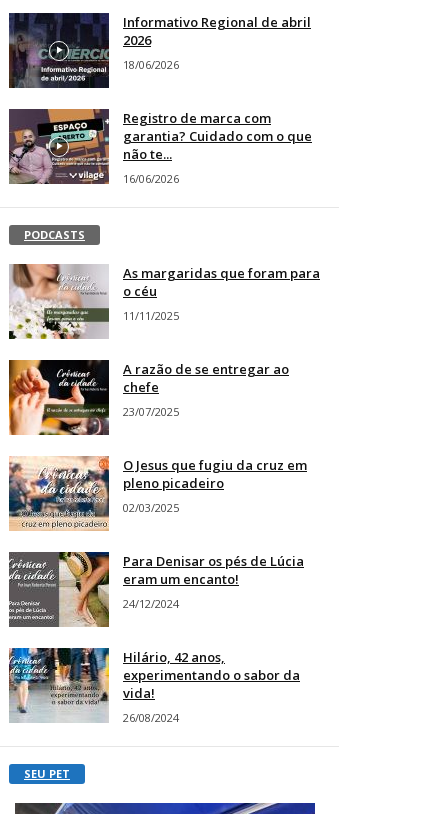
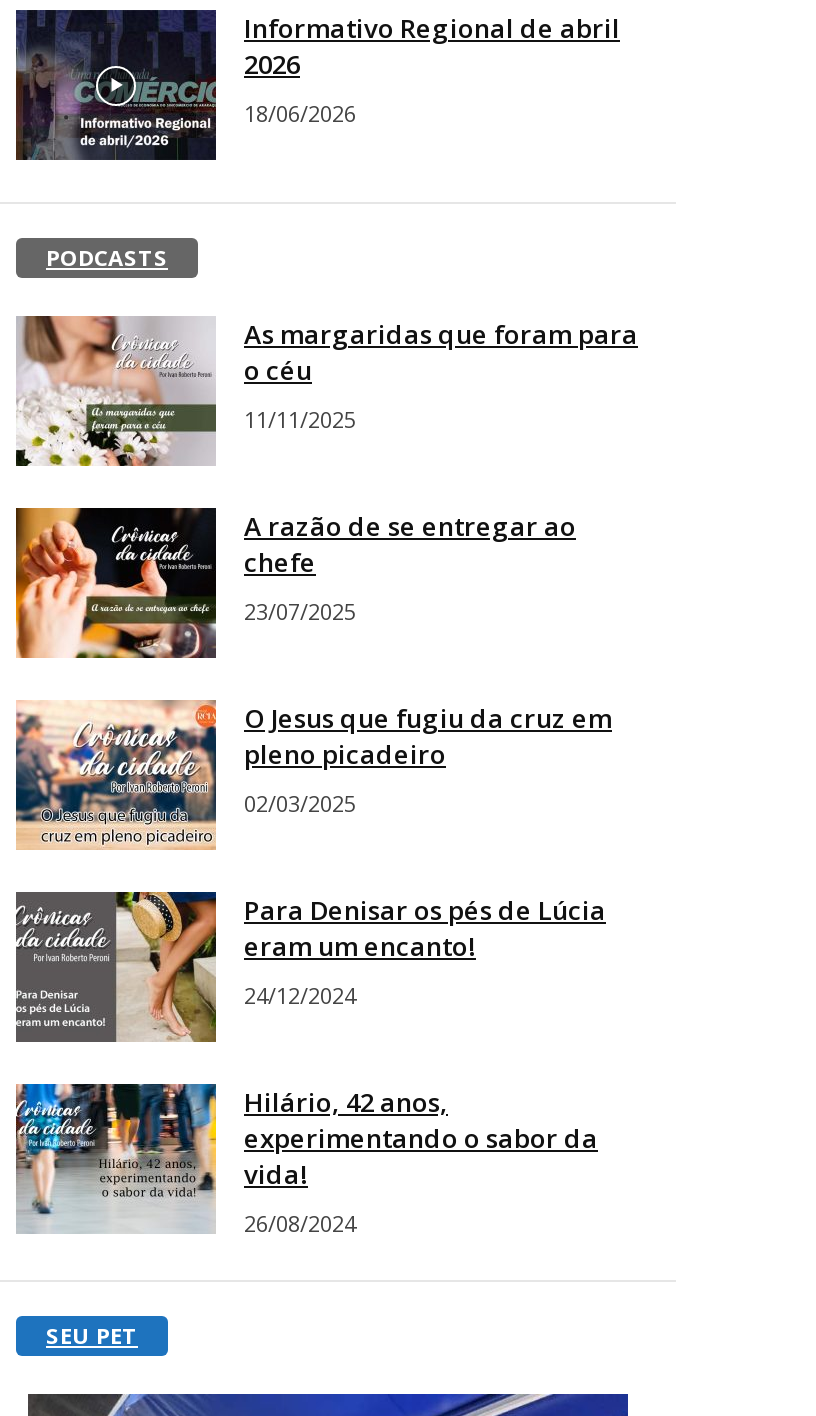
[9,108,312,186] [image] | Registro de marca com | garantia? Cuidado com o que | não te... | 16/06/2026 -> none

